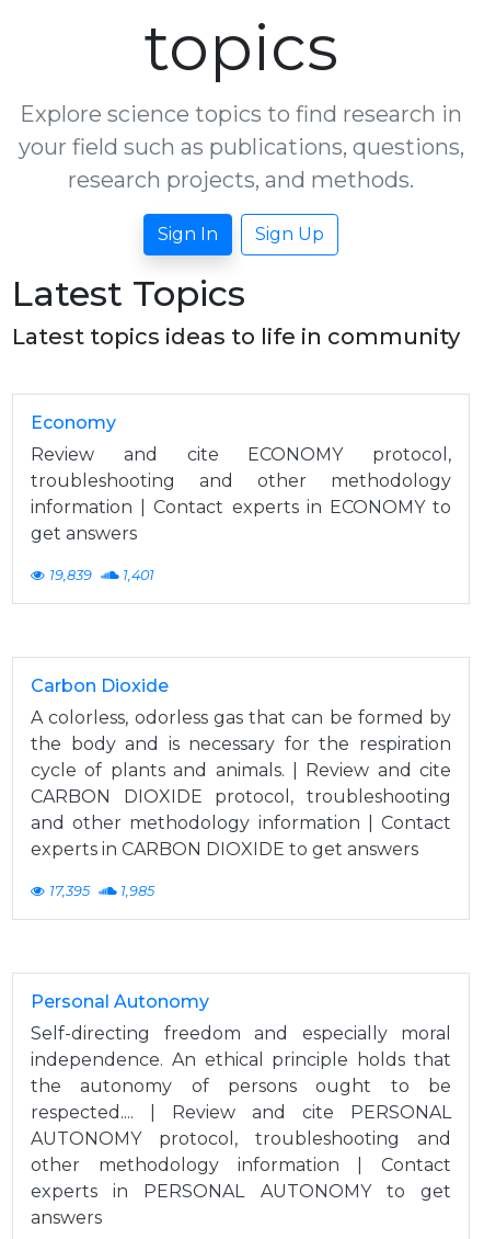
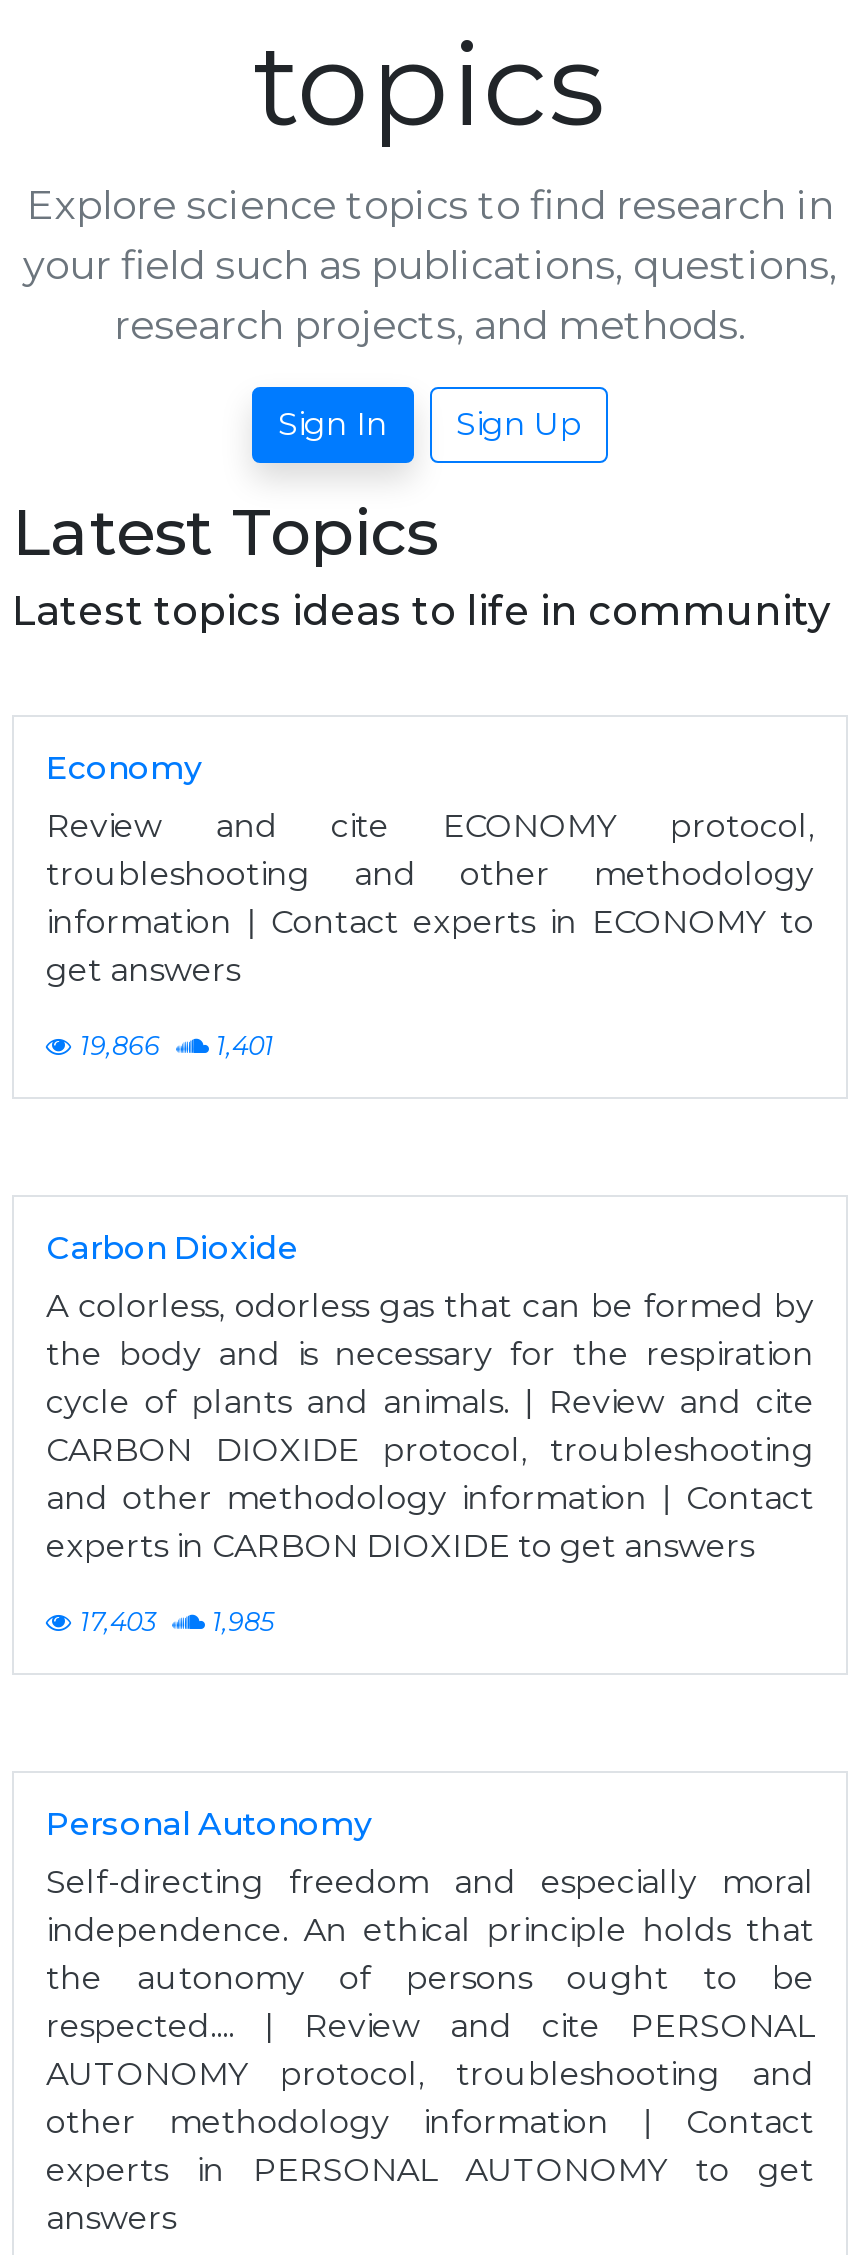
[49,567,154,583] 19,839 1,401 -> [80,1030,274,1060] 19,866 1,401
[49,882,154,899] 17,395 1,985 -> [80,1606,274,1636] 17,403 1,985

